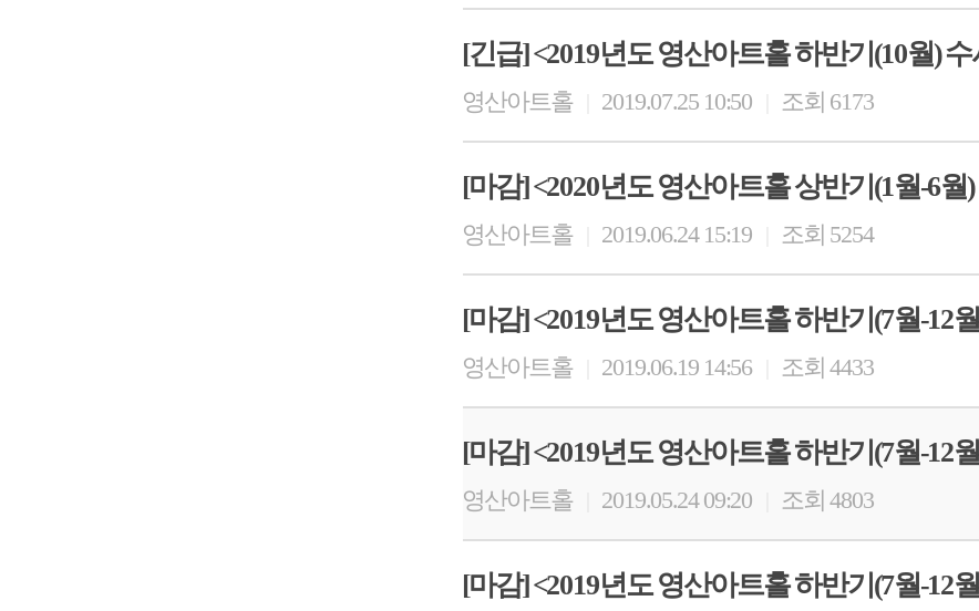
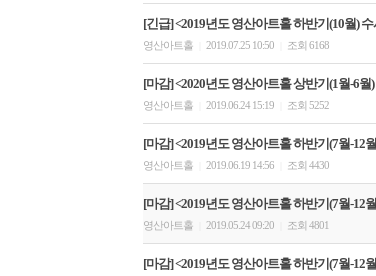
[462,87,874,114] 영산아트홀 2019.07.25 10:50 조회 6173 -> [142,39,328,51] 영산아트홀 2019.07.25 10:50 조회 6168
[462,220,874,247] 영산아트홀 2019.06.24 15:19 조회 5254 -> [142,99,328,111] 영산아트홀 2019.06.24 15:19 조회 5252
[462,353,874,380] 영산아트홀 2019.06.19 14:56 조회 4433 -> [142,159,328,171] 영산아트홀 2019.06.19 14:56 조회 4430
[462,486,874,512] 영산아트홀 2019.05.24 09:20 조회 4803 -> [142,219,328,231] 영산아트홀 2019.05.24 09:20 조회 4801

